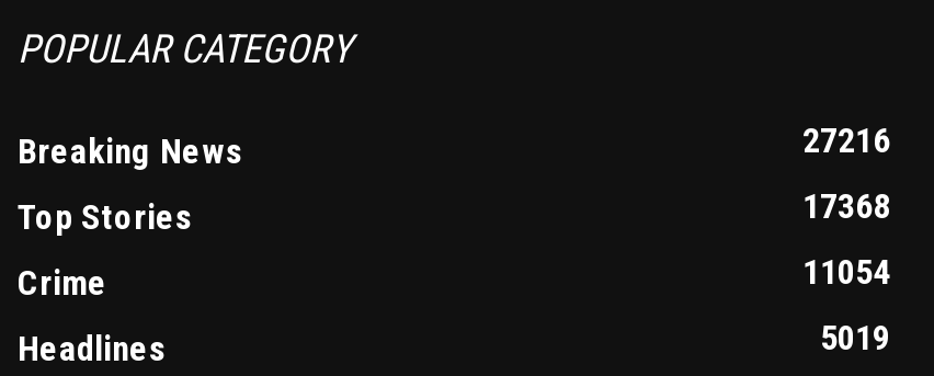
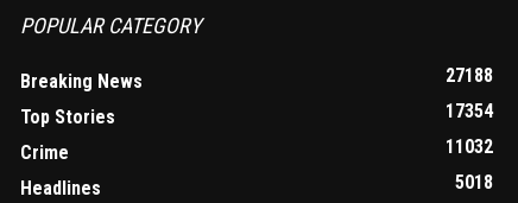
[802,119,890,161] 27216 -> [446,64,493,87] 27188
[802,185,890,227] 17368 -> [446,100,493,122] 17354
[802,251,890,292] 11054 -> [446,135,493,158] 11032
[820,317,890,358] 5019 -> [455,171,493,193] 5018

